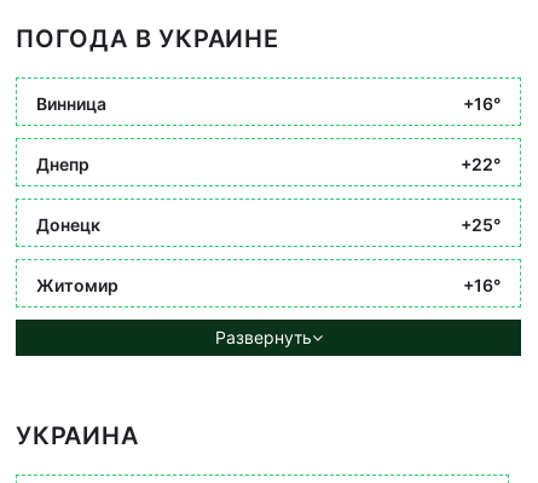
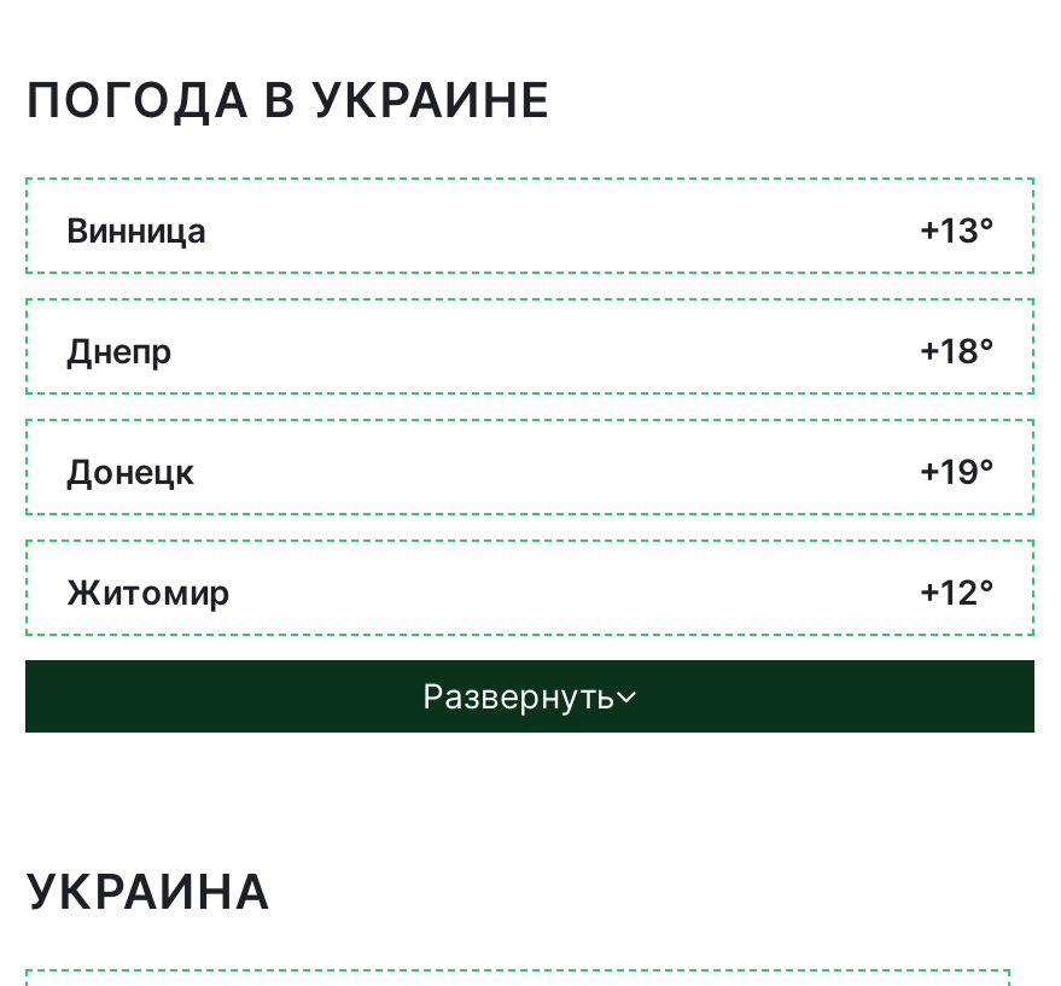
[463,93,501,113] +16° -> [919,208,993,249] +13°
[461,153,501,174] +22° -> [919,328,993,369] +18°
[461,214,501,234] +25° -> [919,449,993,490] +19°
[463,274,501,295] +16° -> [919,570,993,611] +12°

